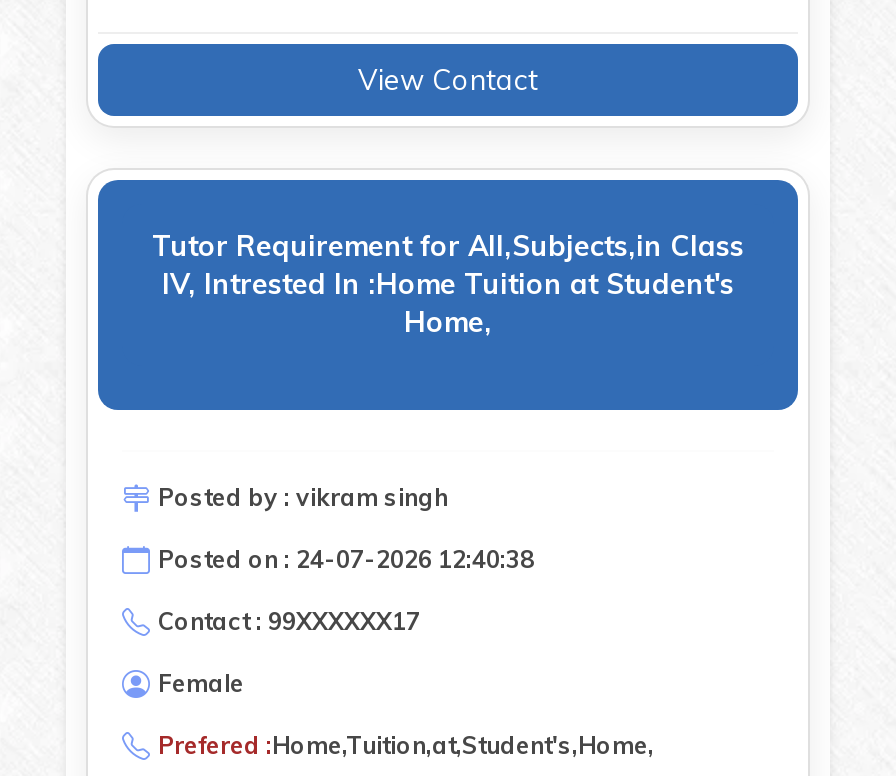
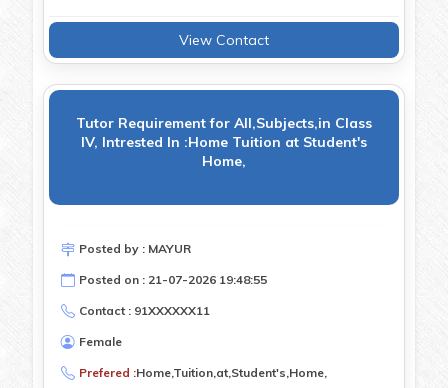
[158,482,448,512] Posted by : vikram singh -> [79,241,191,256] Posted by : MAYUR
[158,544,534,574] Posted on : 24-07-2026 12:40:38 -> [79,272,267,287] Posted on : 21-07-2026 19:48:55
[158,606,420,636] Contact : 99XXXXXX17 -> [79,303,210,318] Contact : 91XXXXXX11

